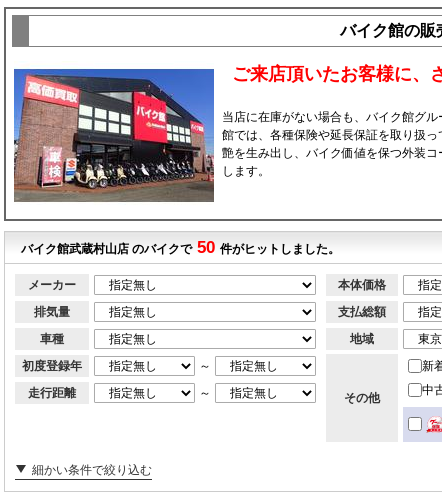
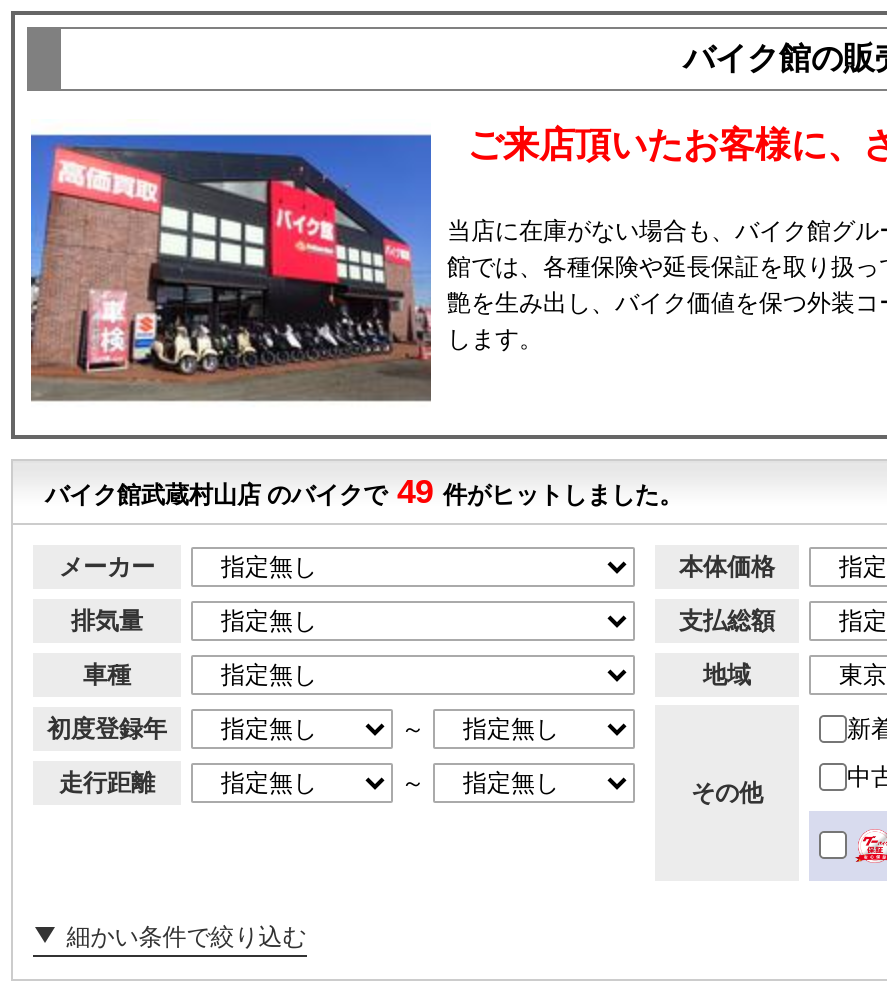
[21,238,340,257] バイク館武蔵村山店 のバイクで 50 件がヒットしました。 -> [45,473,683,511] バイク館武蔵村山店 のバイクで 49 件がヒットしました。

